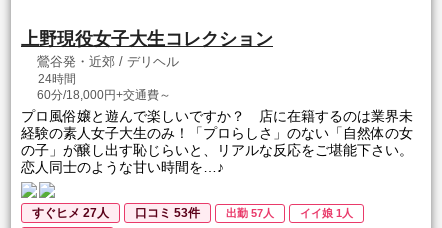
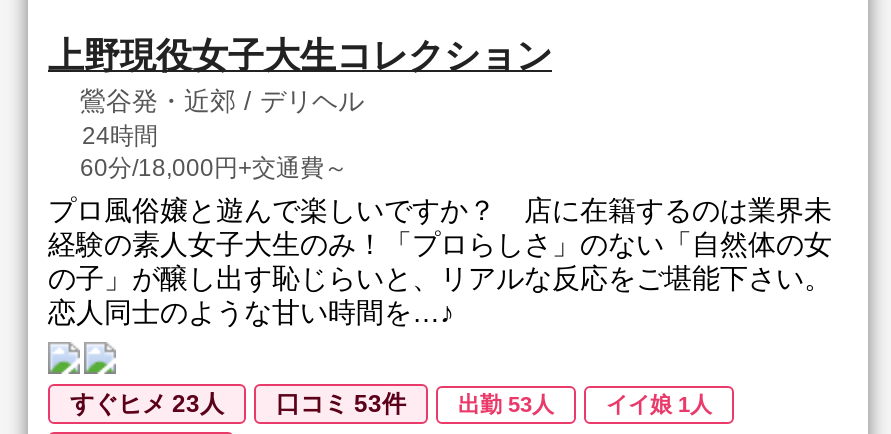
[32,206,200,220] すぐヒメ 27人 口コミ 53件 -> [70,390,406,418] すぐヒメ 23人 口コミ 53件
[226,207,274,219] 出勤 57人 -> [458,392,554,416] 出勤 53人

